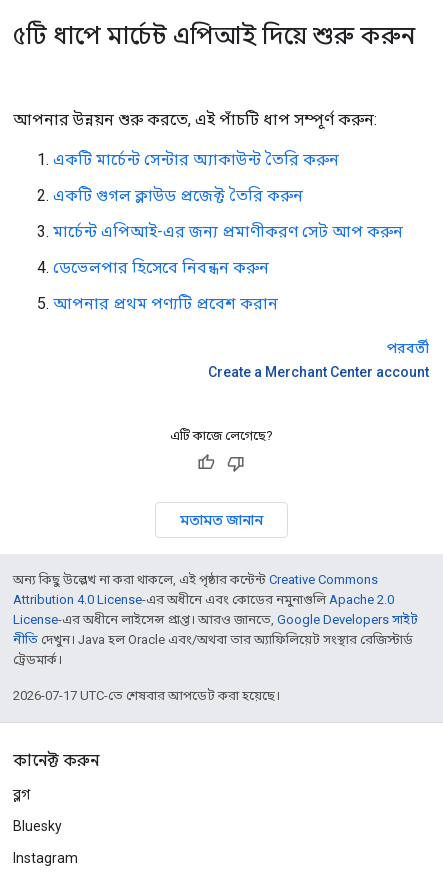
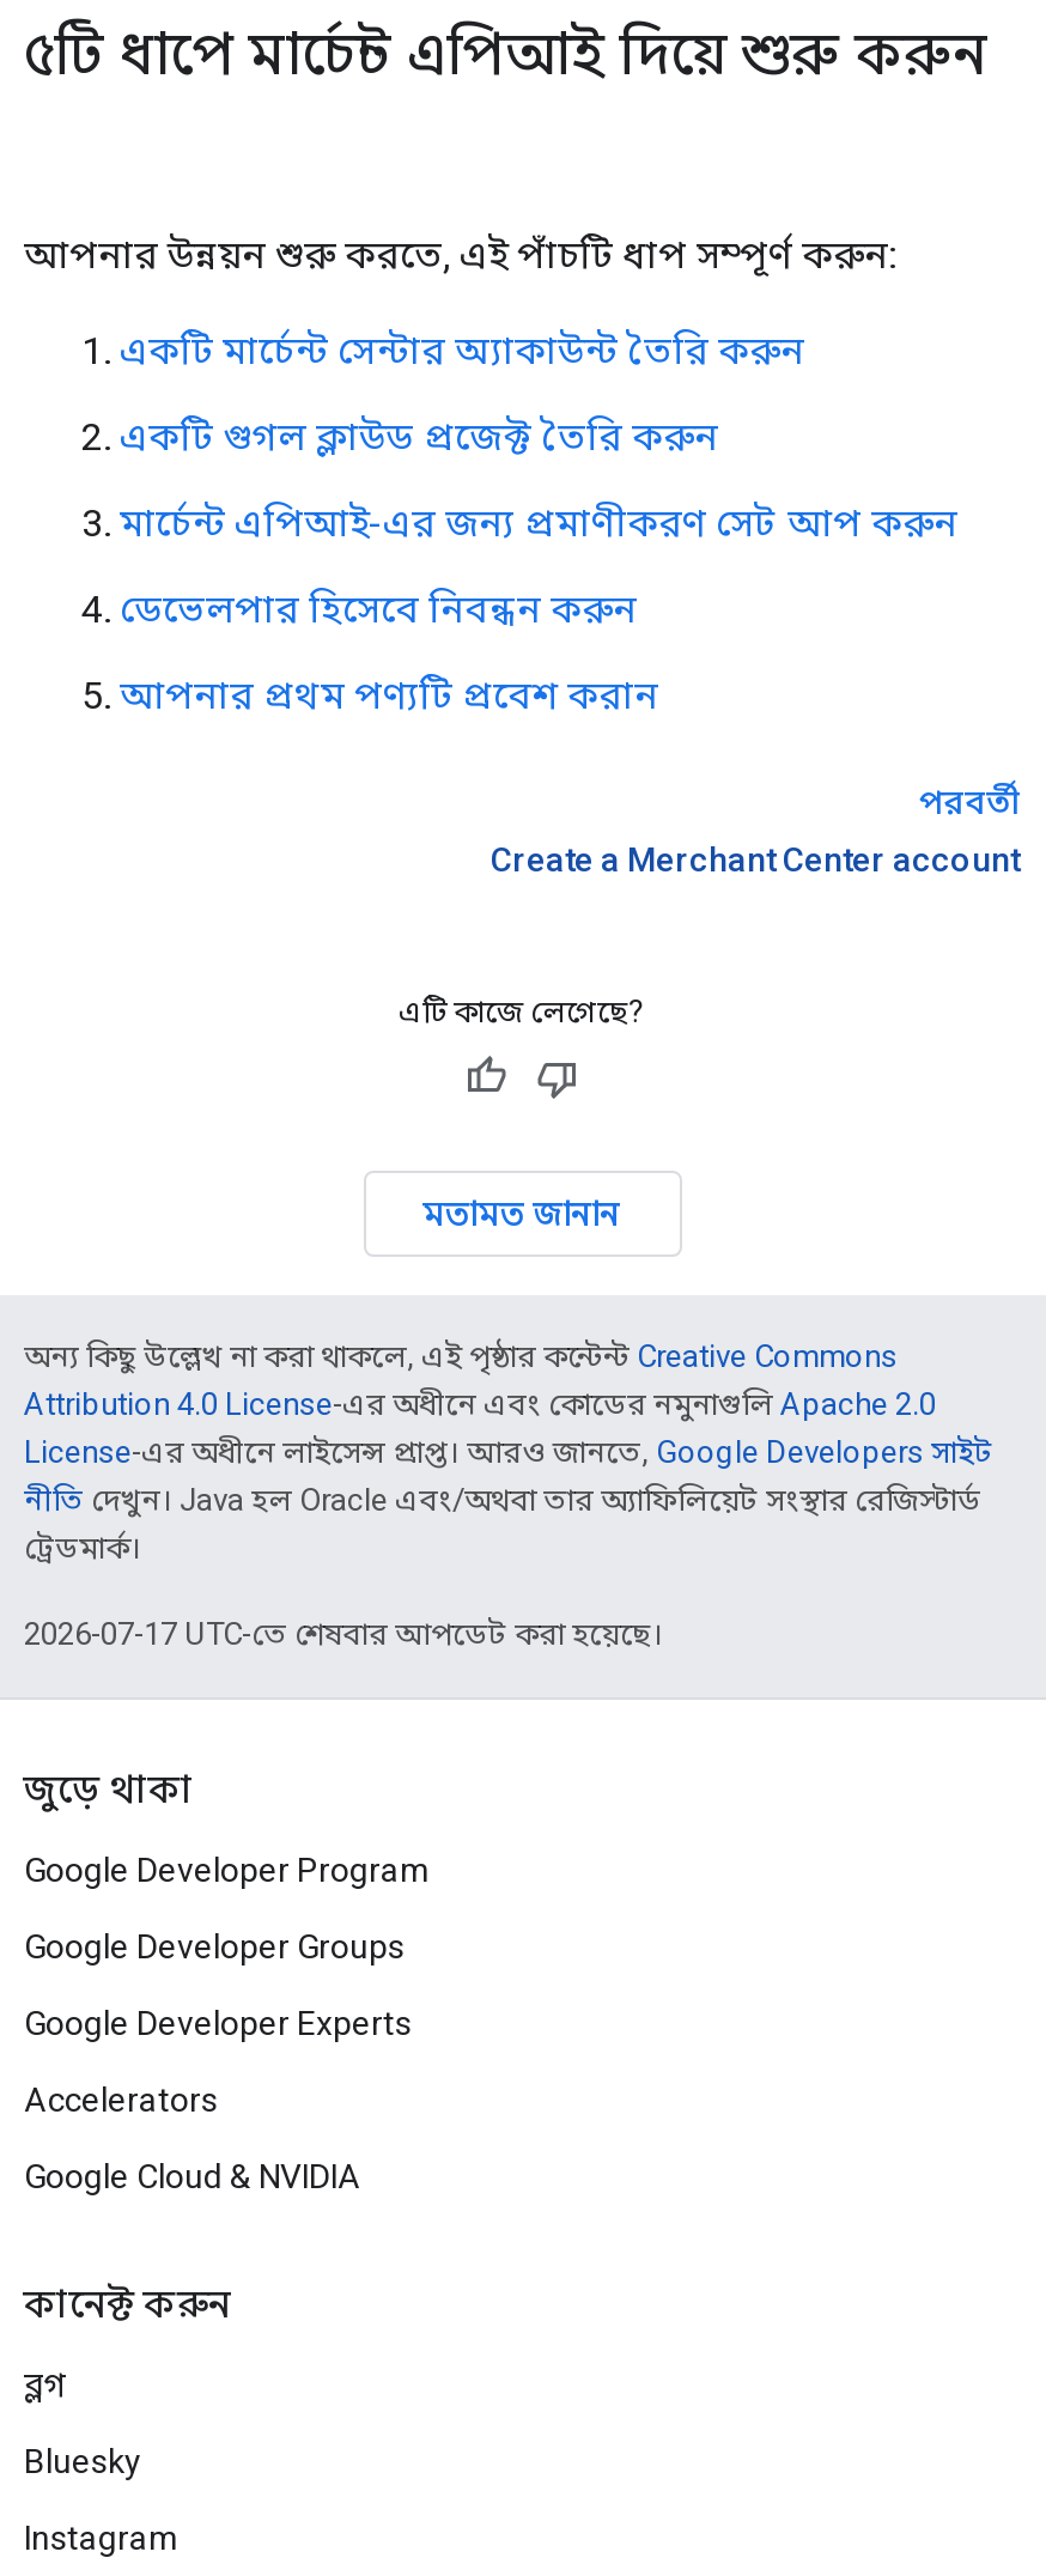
none -> [24,1767,431,2195] জুড়ে থাকা | Google Developer Program | Google Developer Groups | Google Developer Experts | Accelerators | Google Cloud & NVIDIA

